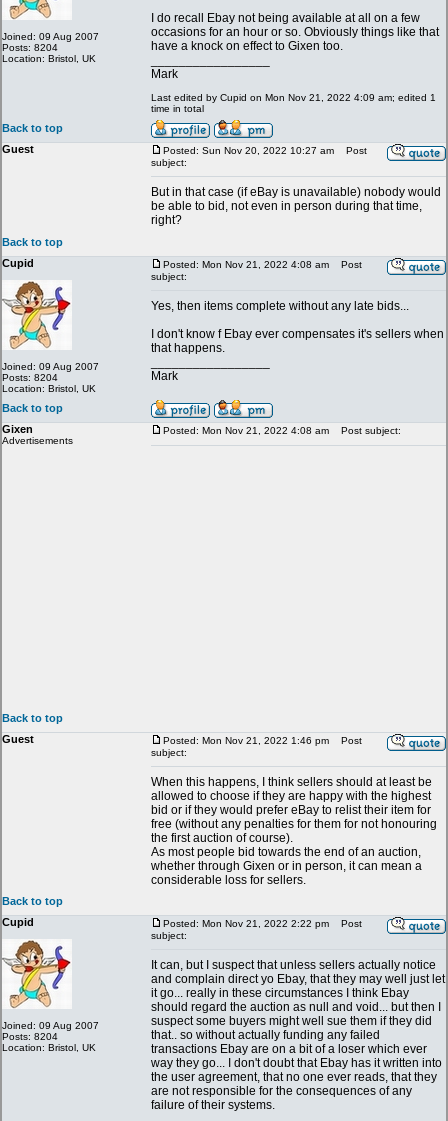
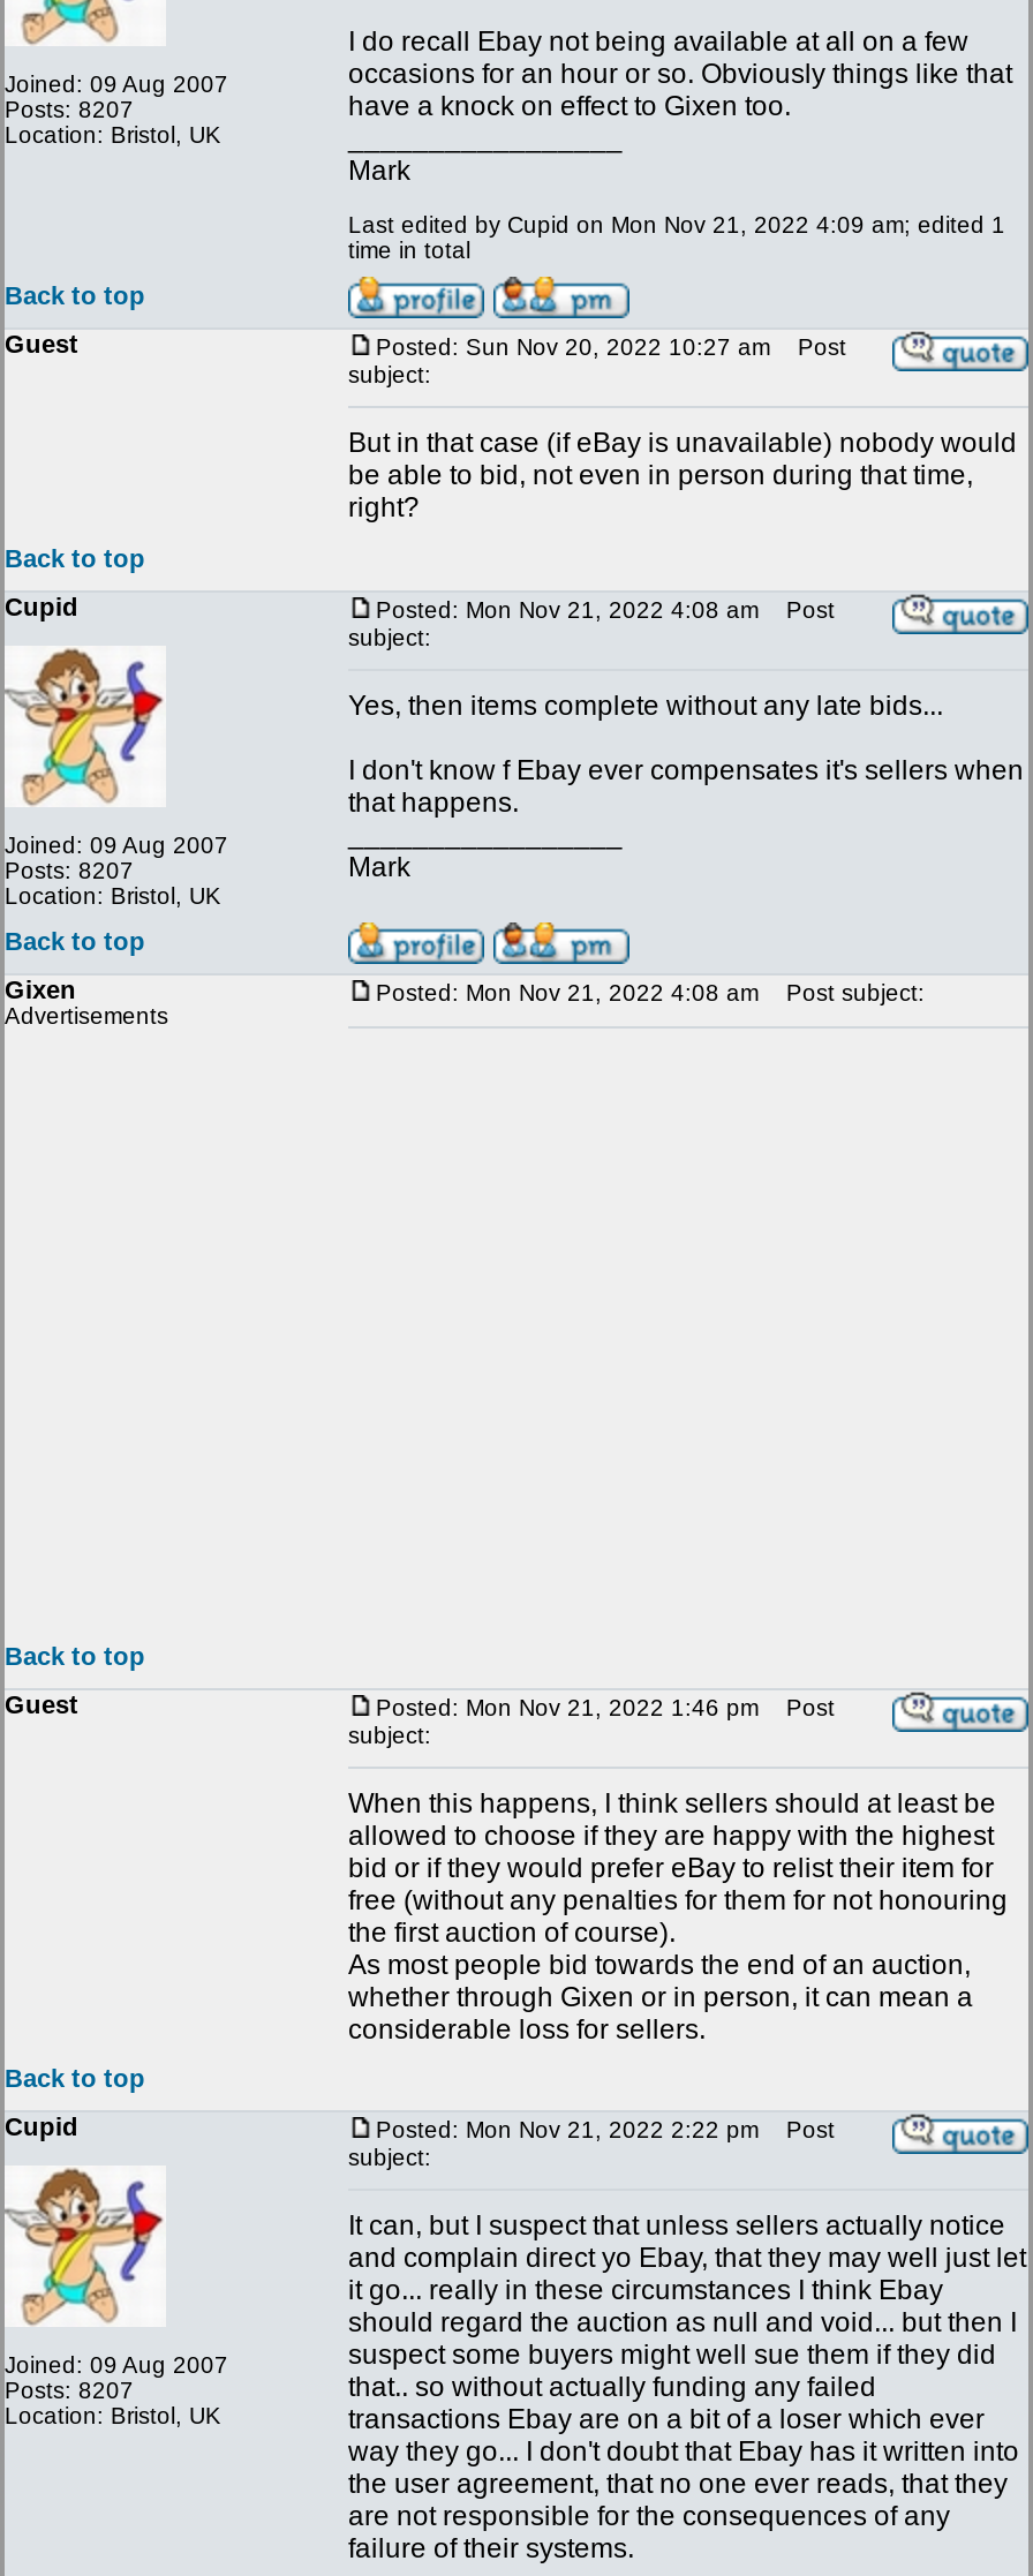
[2,42,58,53] Posts: 8204 -> [5,97,134,122] Posts: 8207
[2,372,58,383] Posts: 8204 -> [5,858,134,883] Posts: 8207
[2,1031,58,1042] Posts: 8204 -> [5,2378,134,2403] Posts: 8207

